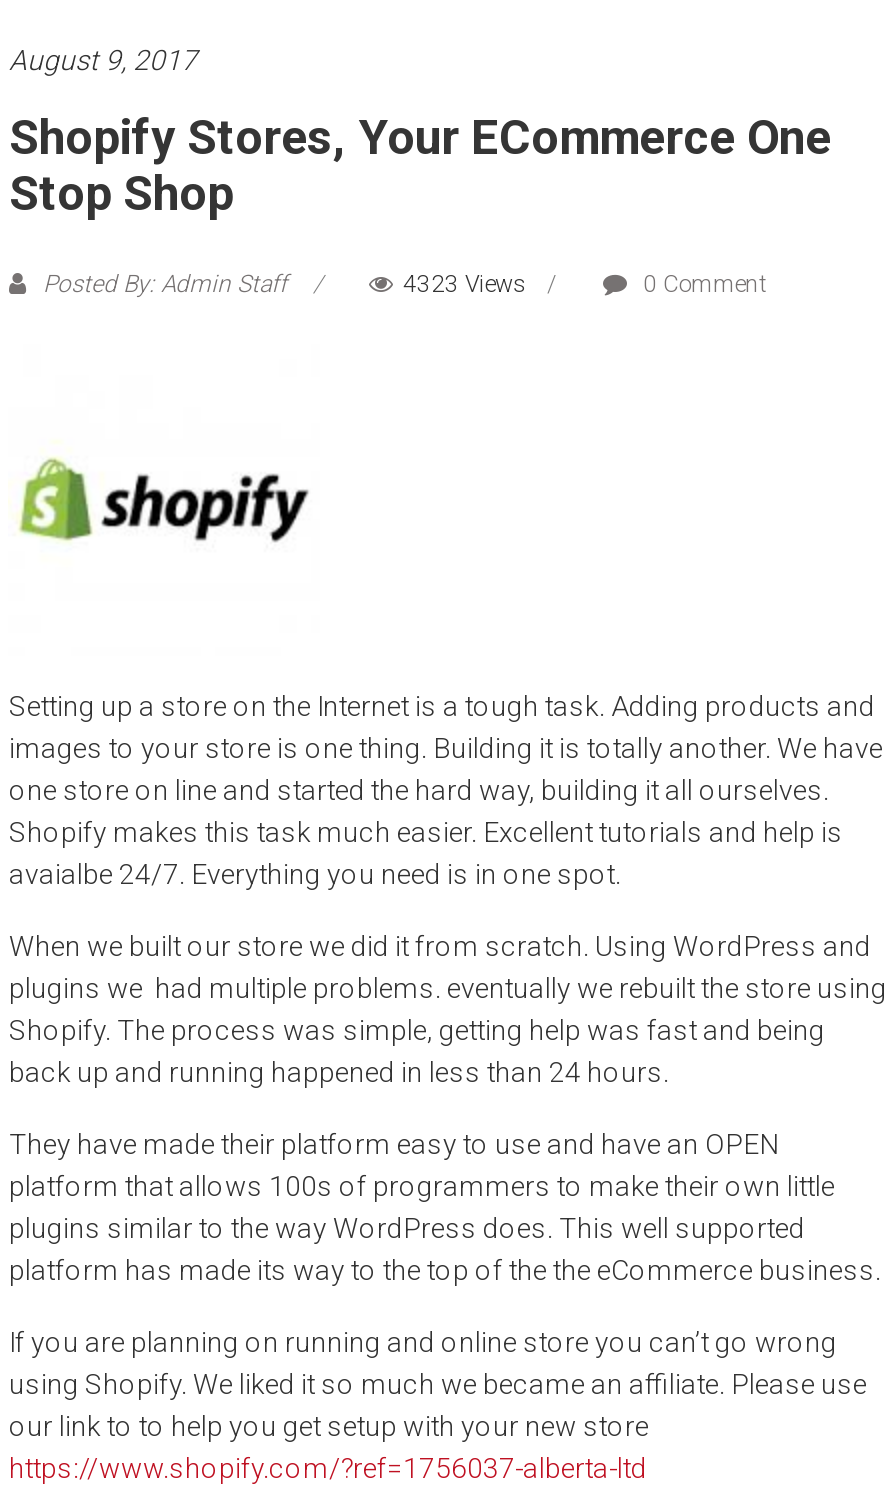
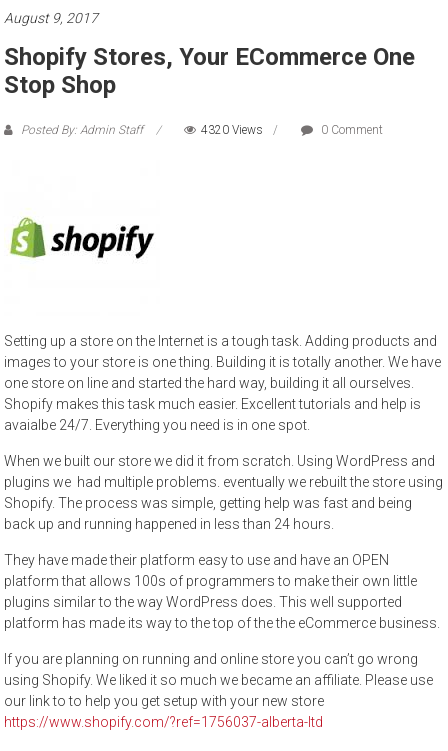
[403,271,527,299] 4323 Views -> [201,123,263,137] 4320 Views

